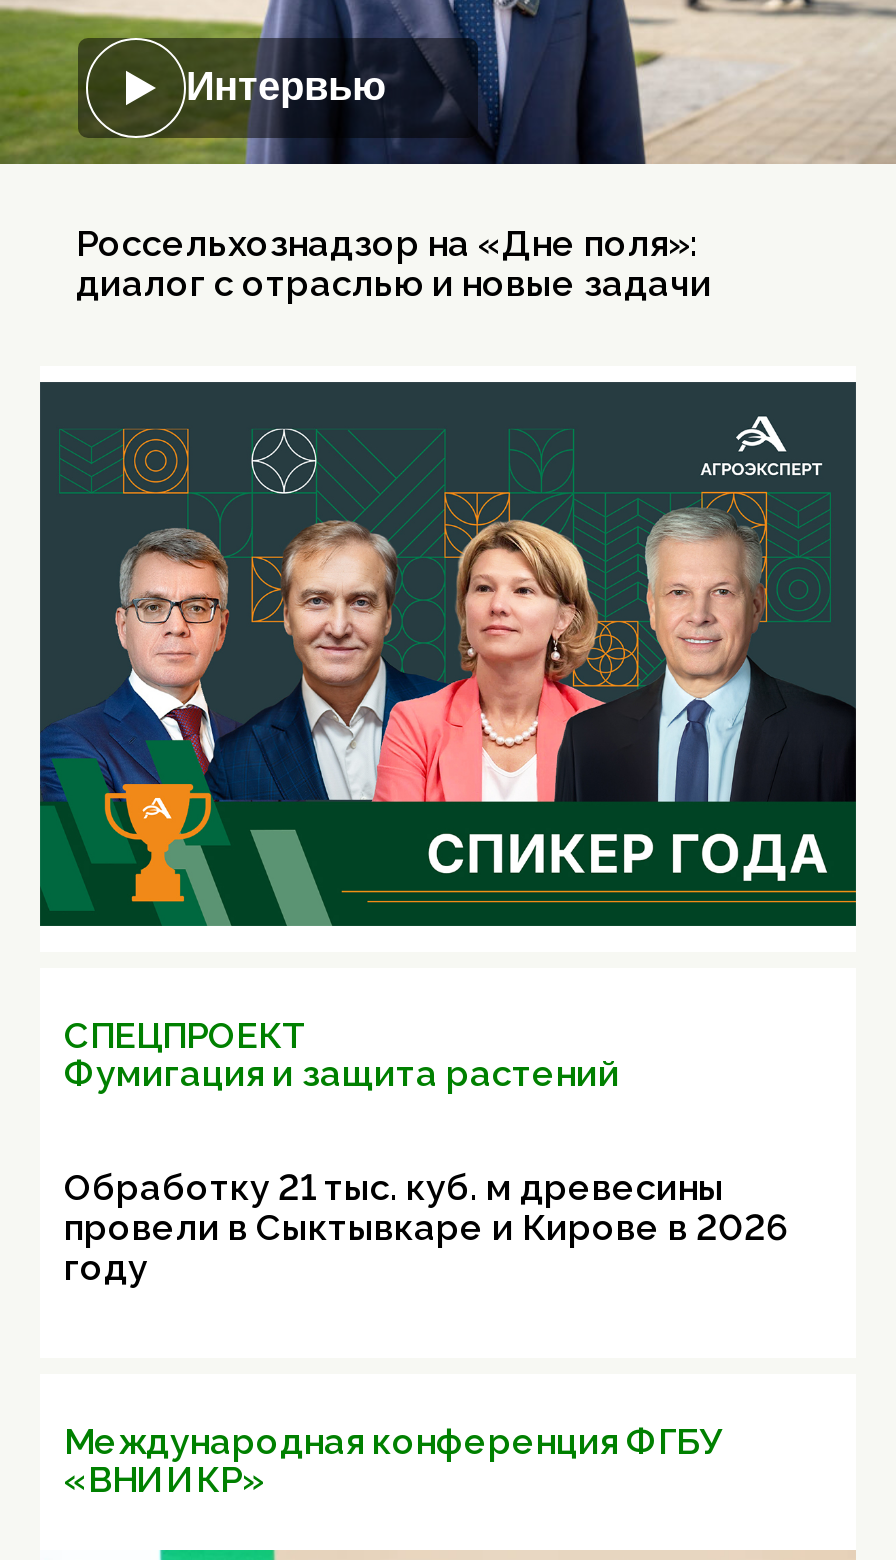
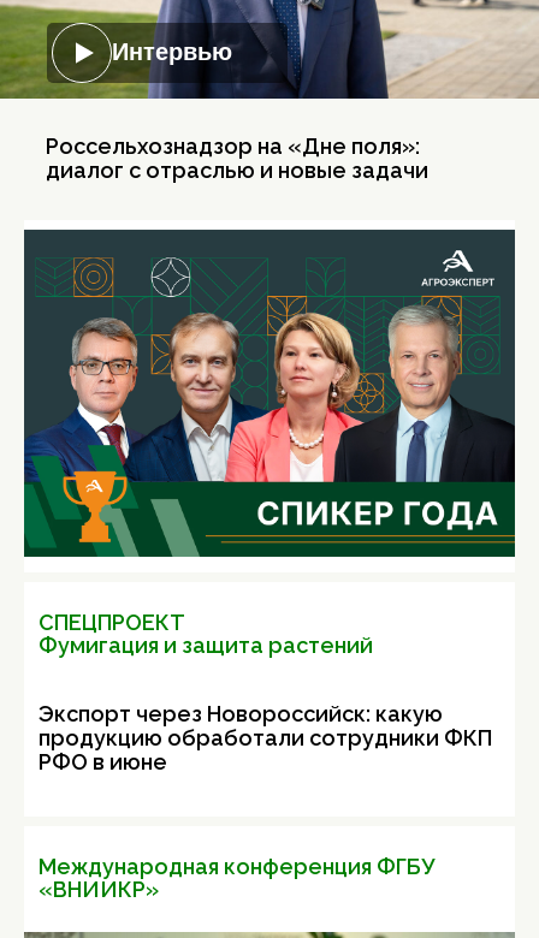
[64,1165,788,1287] Обработку 21 тыс. куб. м древесины | провели в Сыктывкаре и Кирове в 2026 | году -> [38,701,492,774] Экспорт через Новороссийск: какую | продукцию обработали сотрудники ФКП | РФО в июне

